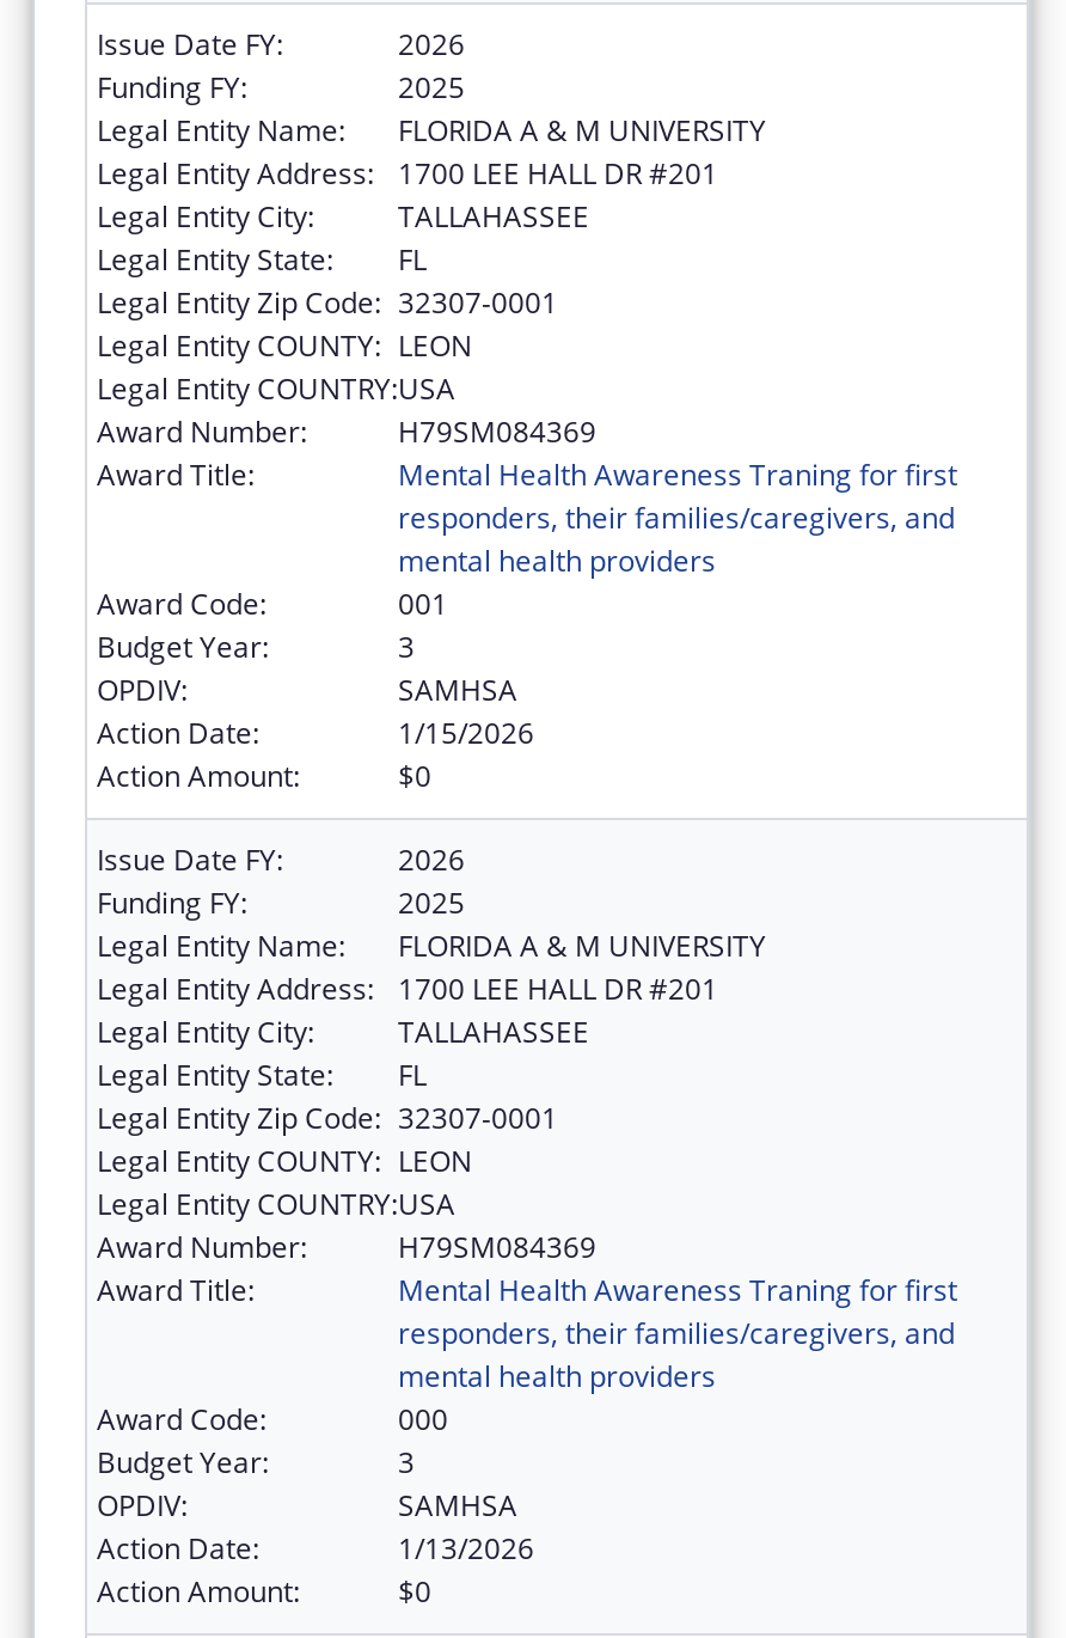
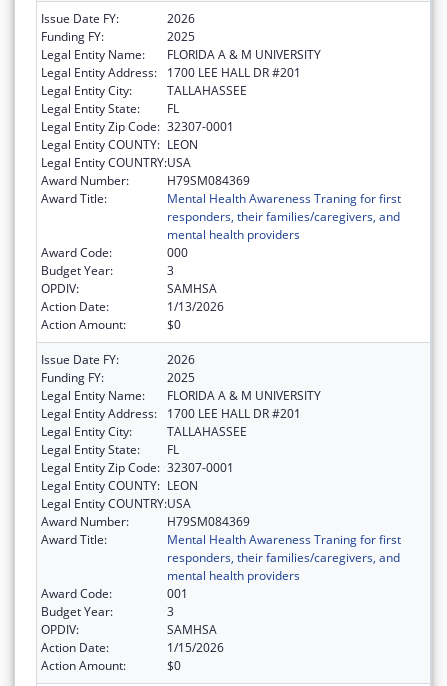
[398,582,448,623] 001 -> [167,243,188,260] 000
[398,711,534,752] 1/15/2026 -> [167,297,224,314] 1/13/2026
[398,1398,448,1438] 000 -> [167,584,188,601] 001
[398,1527,534,1567] 1/13/2026 -> [167,638,224,655] 1/15/2026

